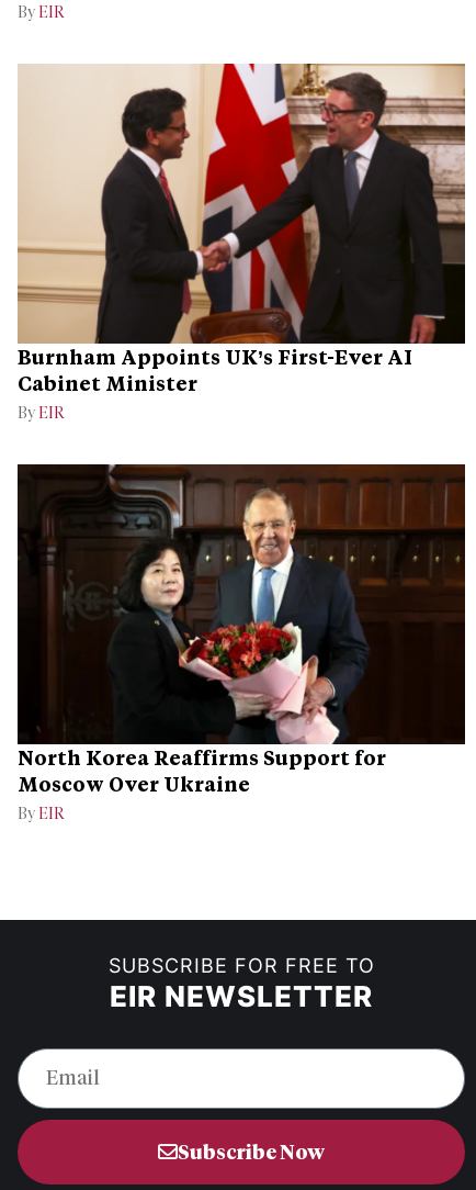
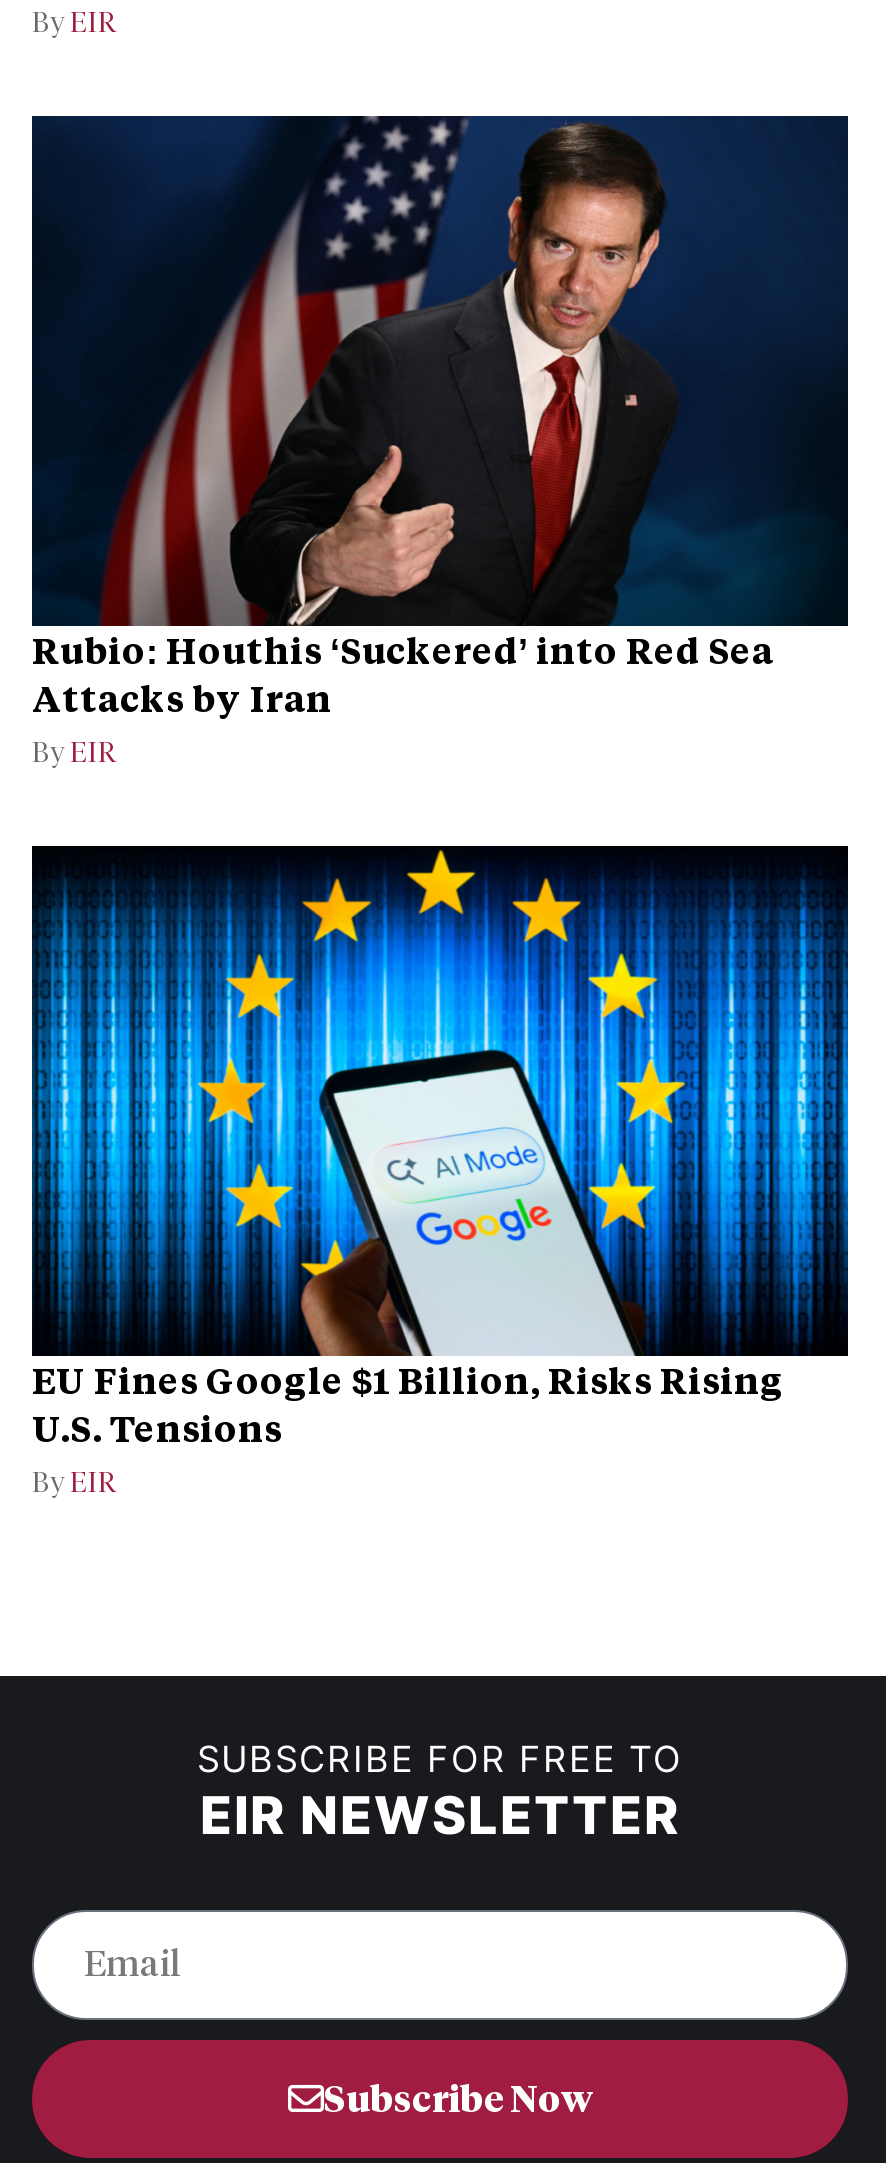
[16,63,466,397] [image] | Burnham Appoints UK’s First-Ever AI | Cabinet Minister -> [30,114,850,723] [image] | Rubio: Houthis ‘Suckered’ into Red Sea | Attacks by Iran
[16,463,466,798] [image] | North Korea Reaffirms Support for | Moscow Over Ukraine -> [30,846,850,1453] [image] | EU Fines Google $1 Billion, Risks Rising | U.S. Tensions

